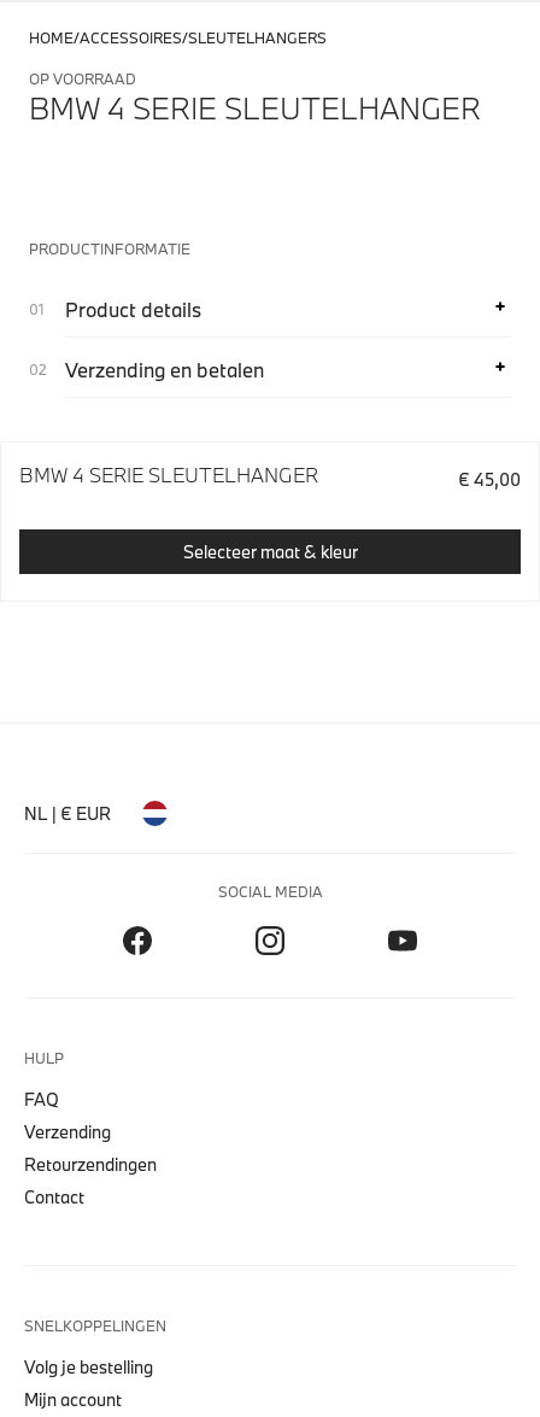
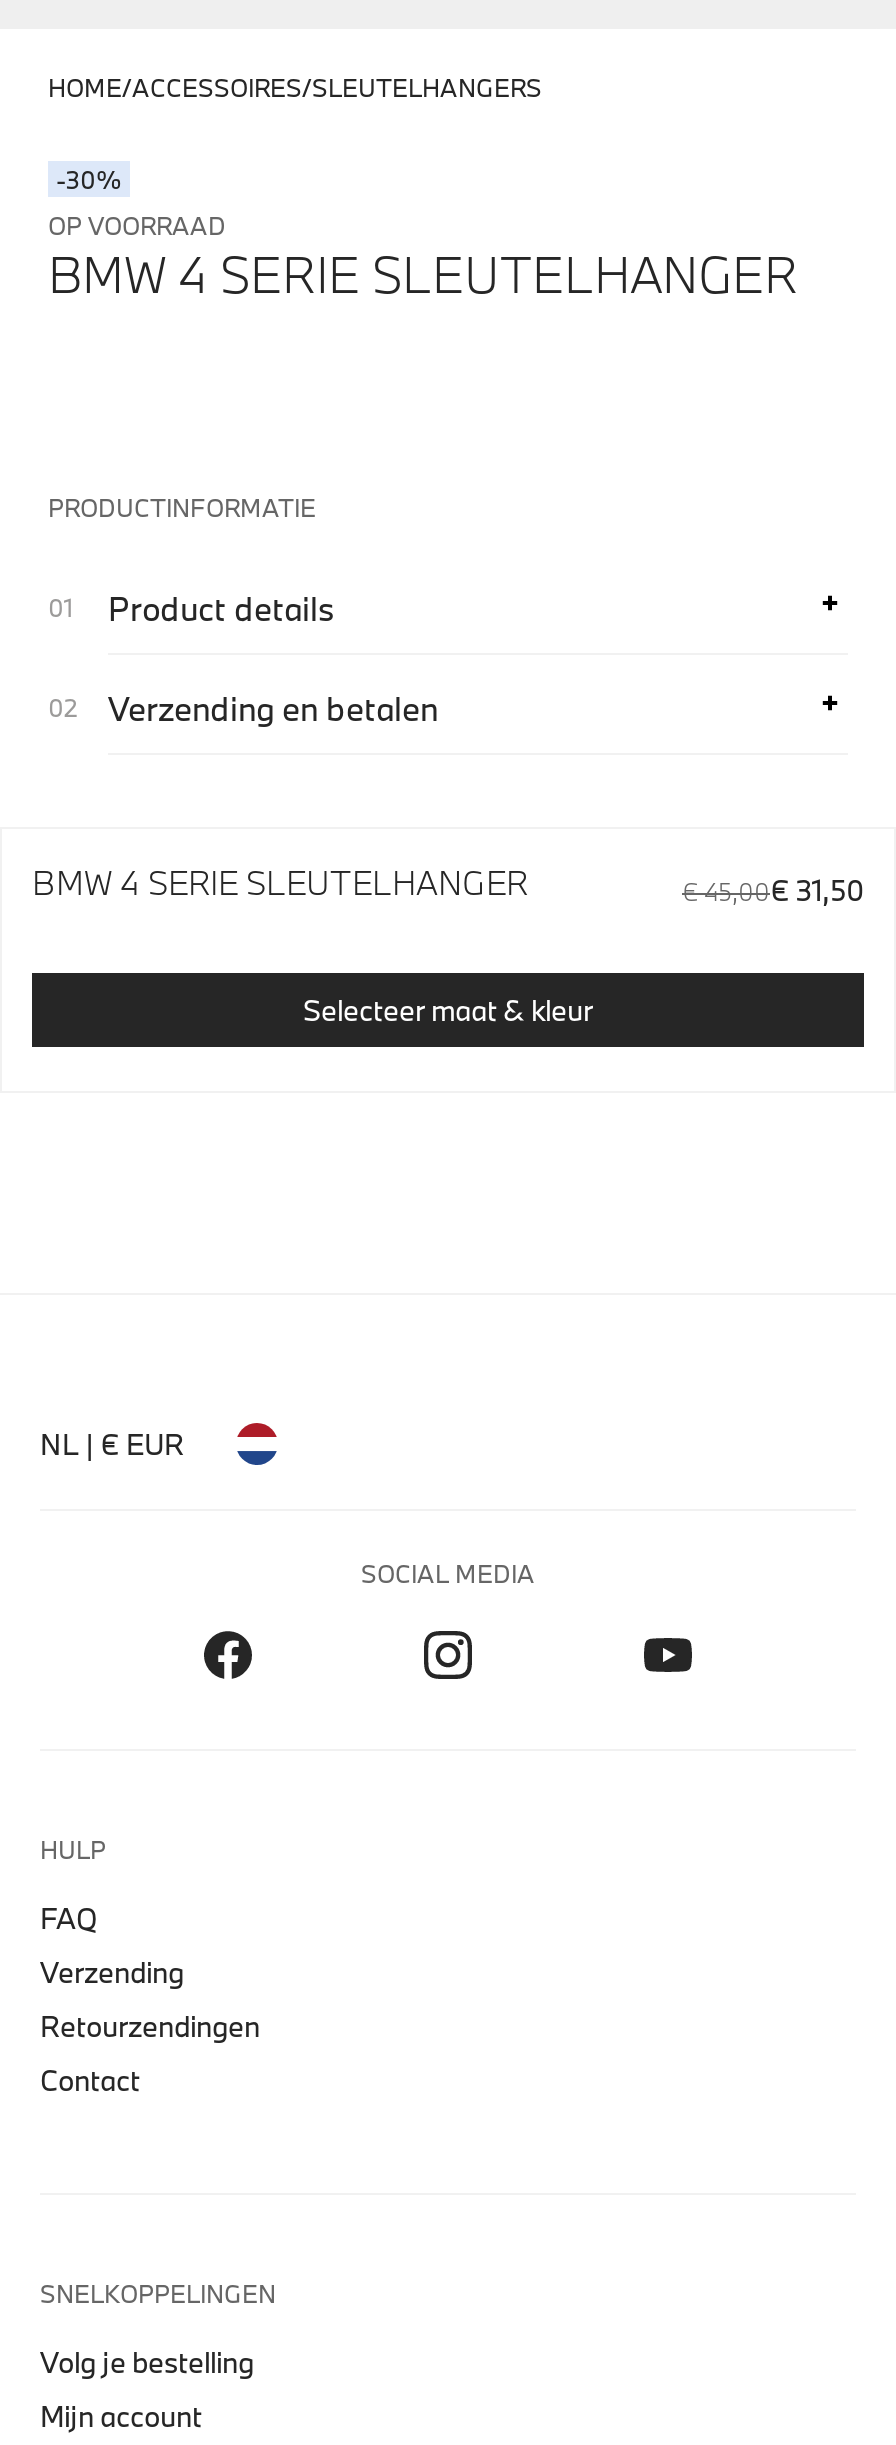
none -> [56,163,122,195] -30%
[458,468,521,491] € 45,00 -> [682,871,864,909] € 45,00€ 31,50

